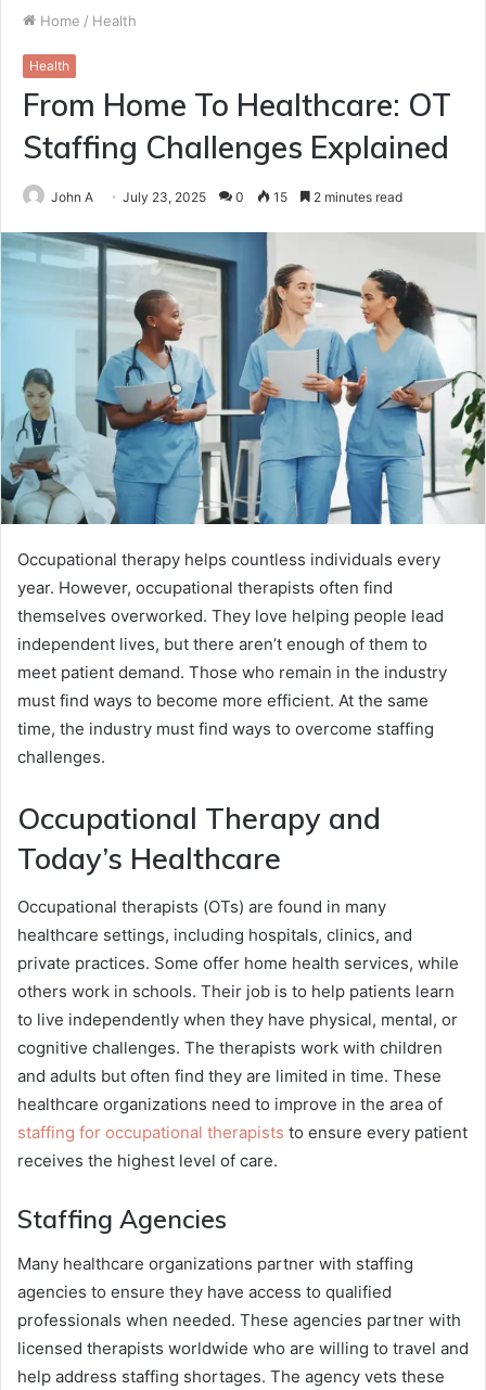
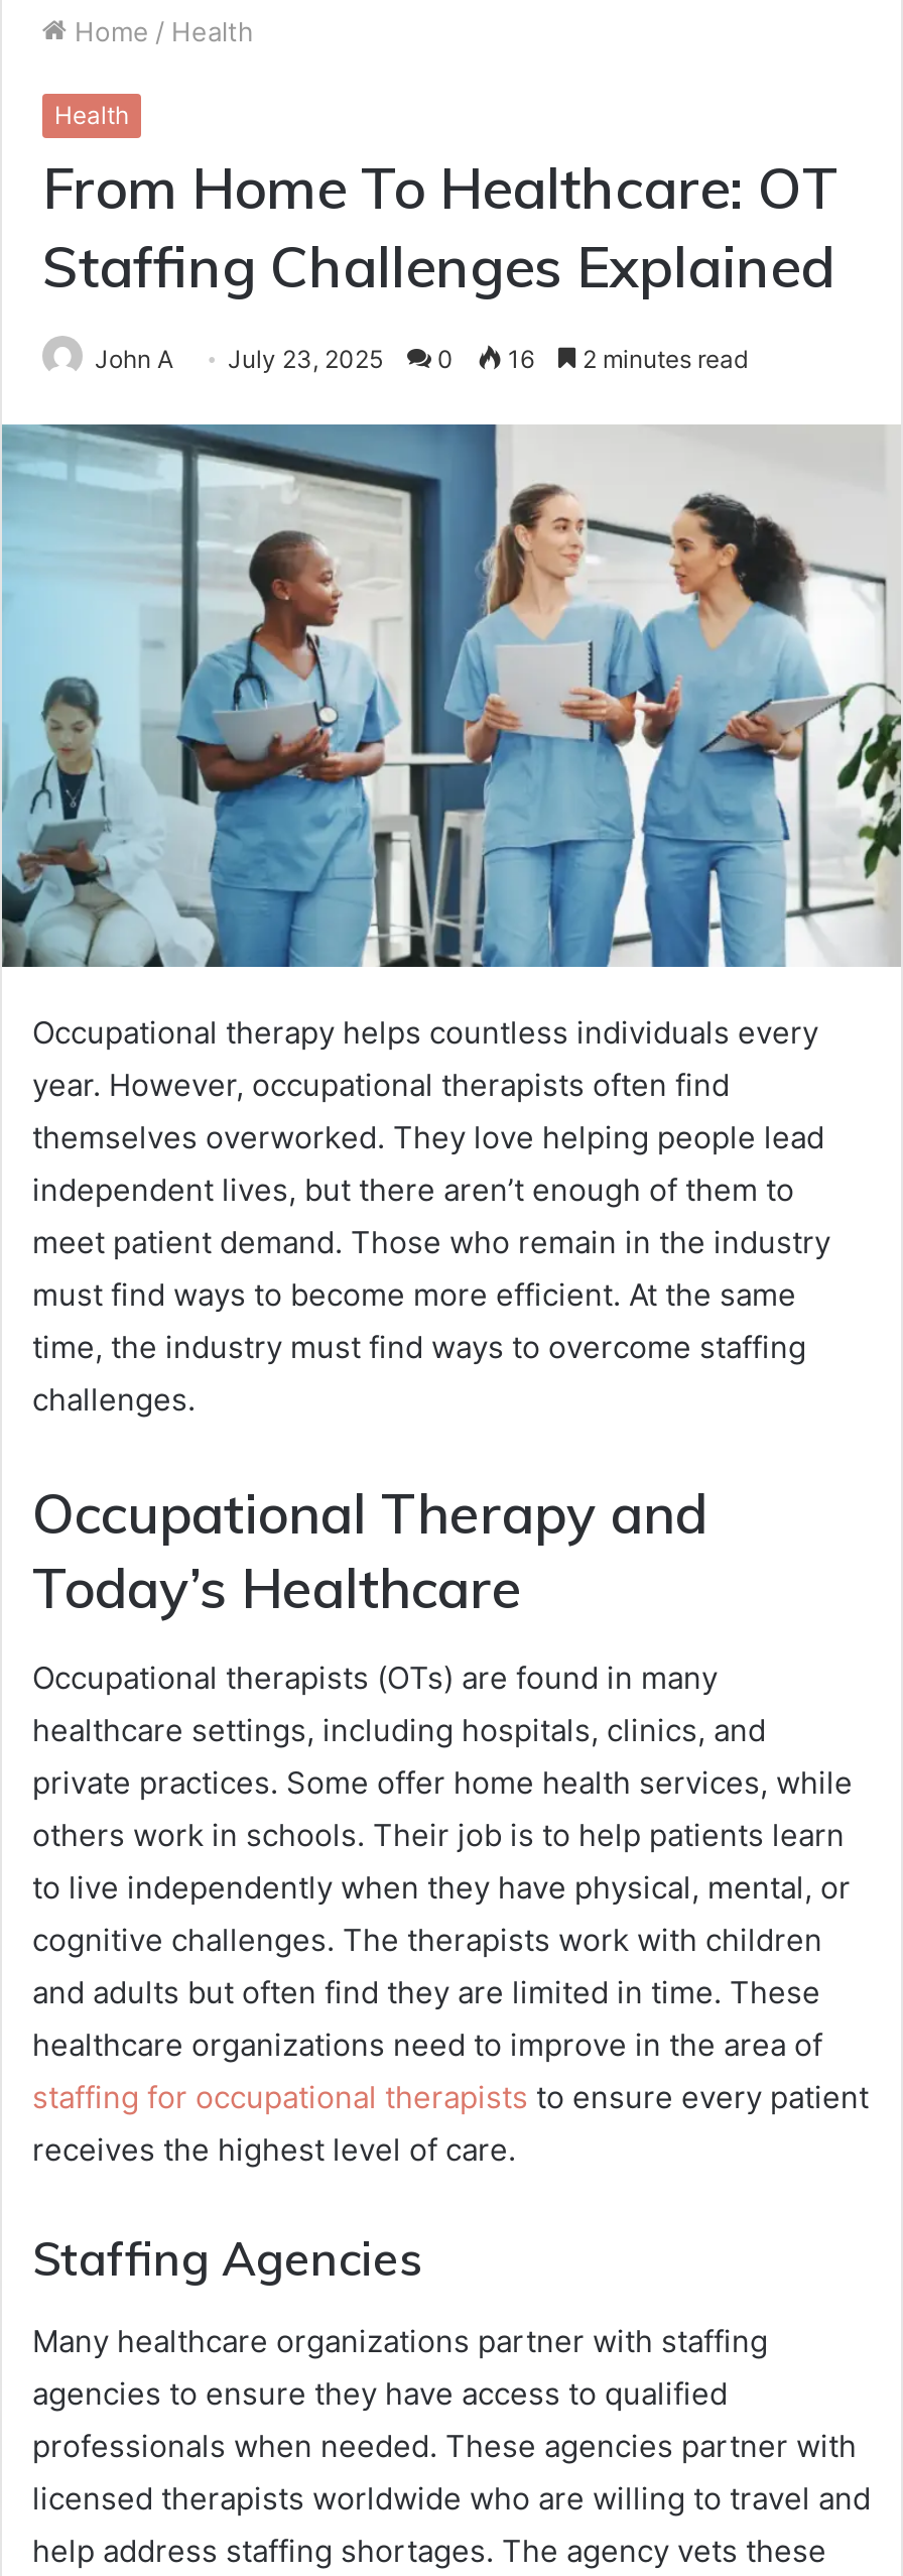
[51,189,402,205] John A July 23, 2025 0 15 2 minutes read -> [95,344,748,374] John A July 23, 2025 0 16 2 minutes read

